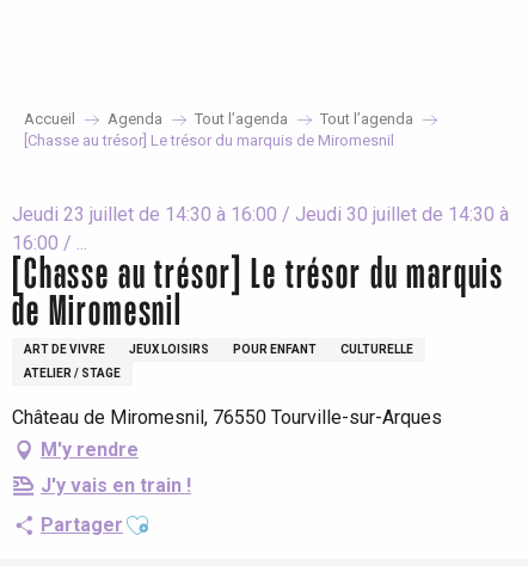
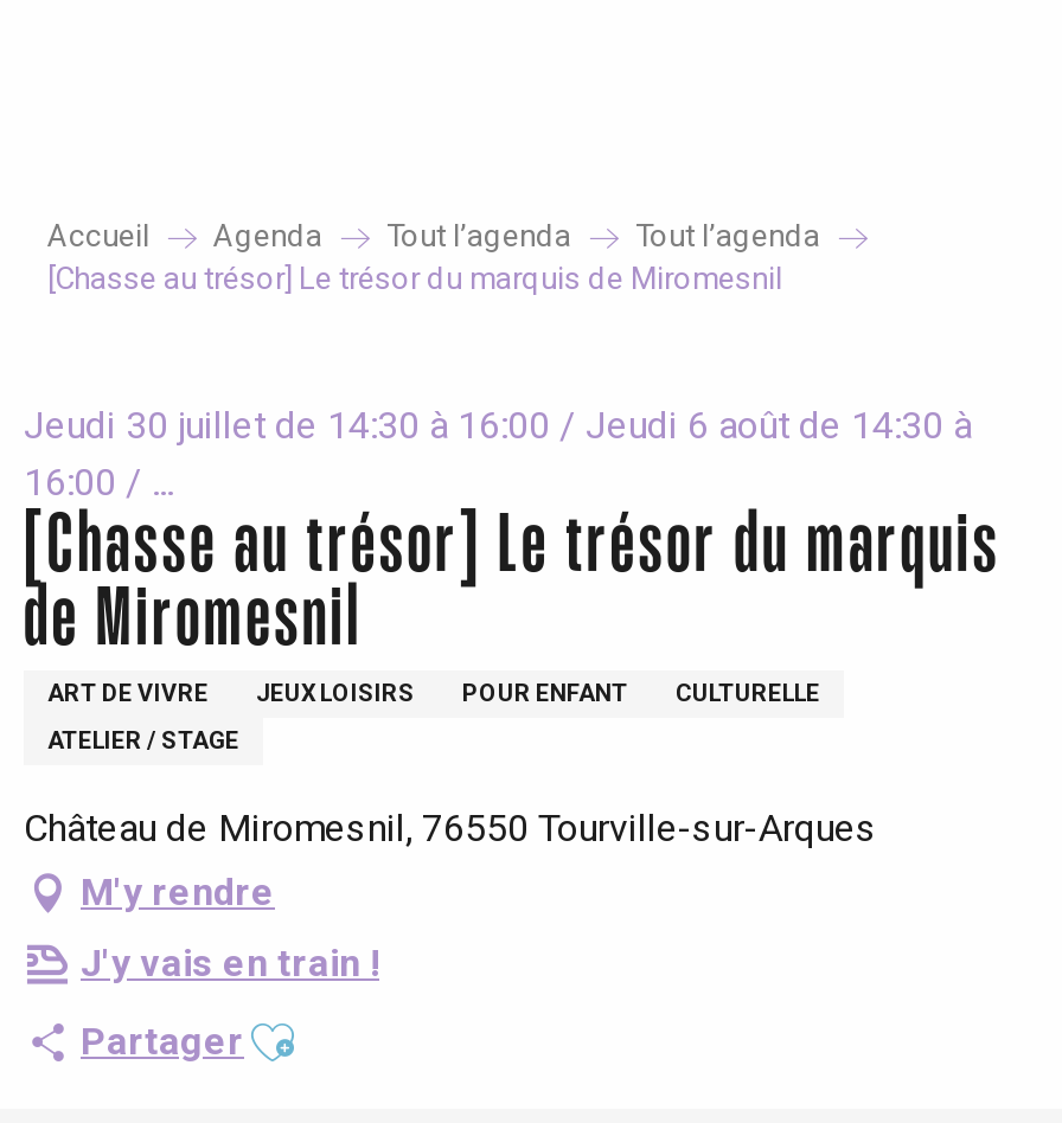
[12,203,509,226] Jeudi 23 juillet de 14:30 à 16:00 / Jeudi 30 juillet de 14:30 à -> [24,403,972,448] Jeudi 30 juillet de 14:30 à 16:00 / Jeudi 6 août de 14:30 à

